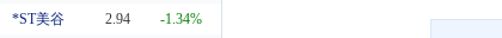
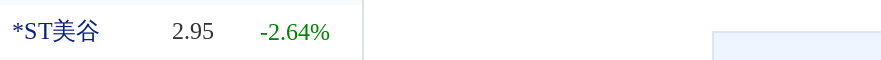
[105,11,130,27] 2.94 -> [172,17,214,45] 2.95
[160,11,202,28] -1.34% -> [260,17,330,45] -2.64%

